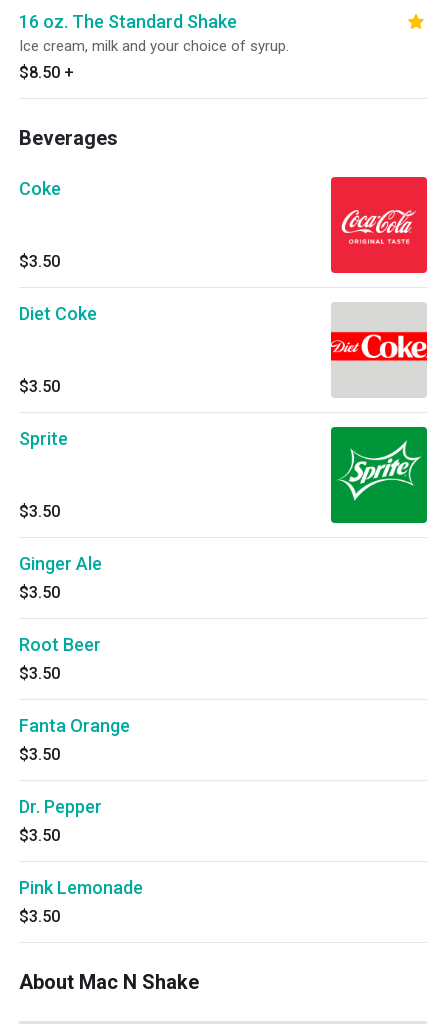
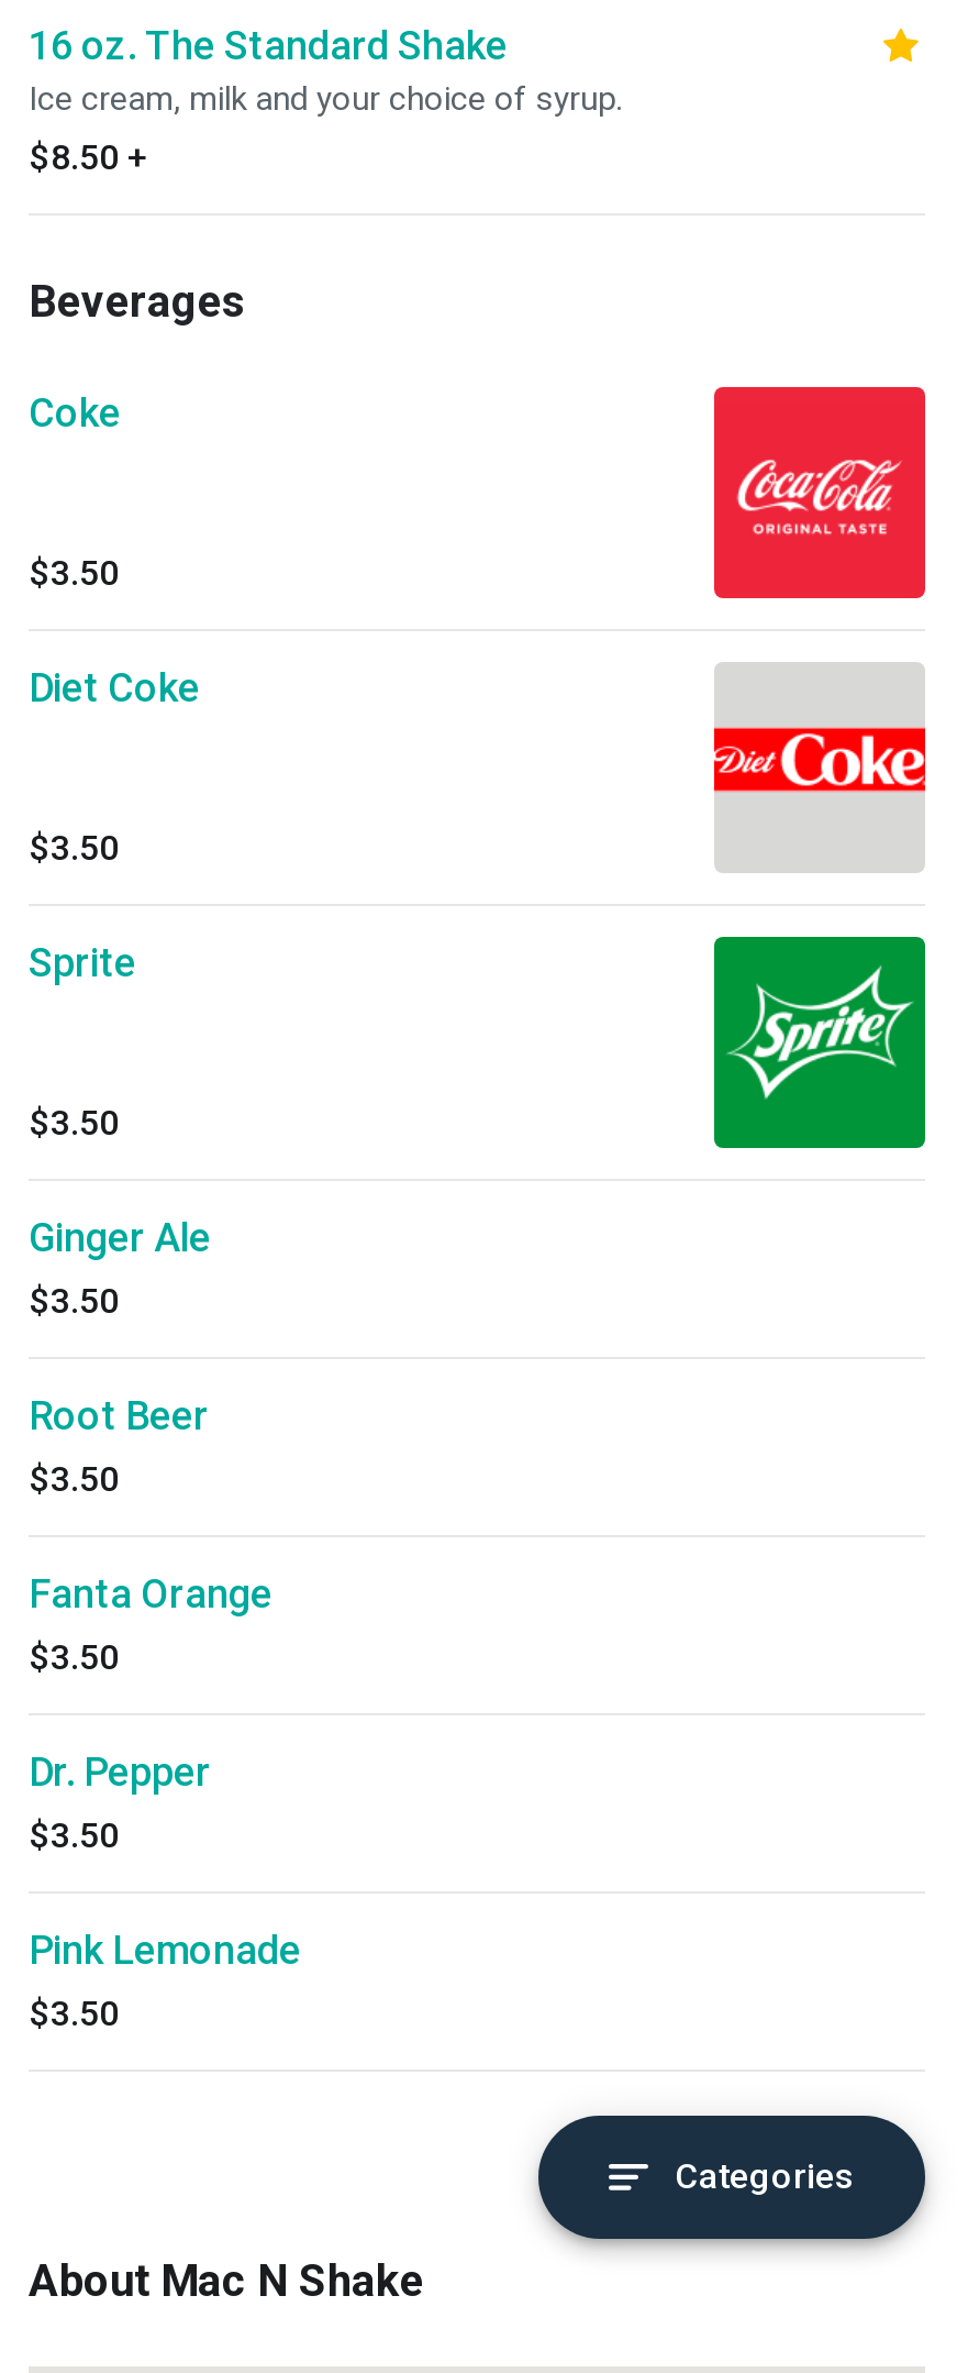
none -> [675,2155,855,2197] Categories

